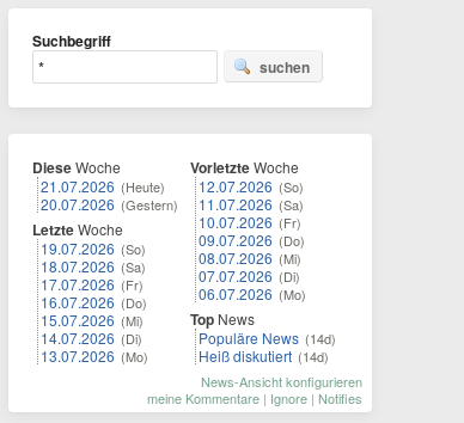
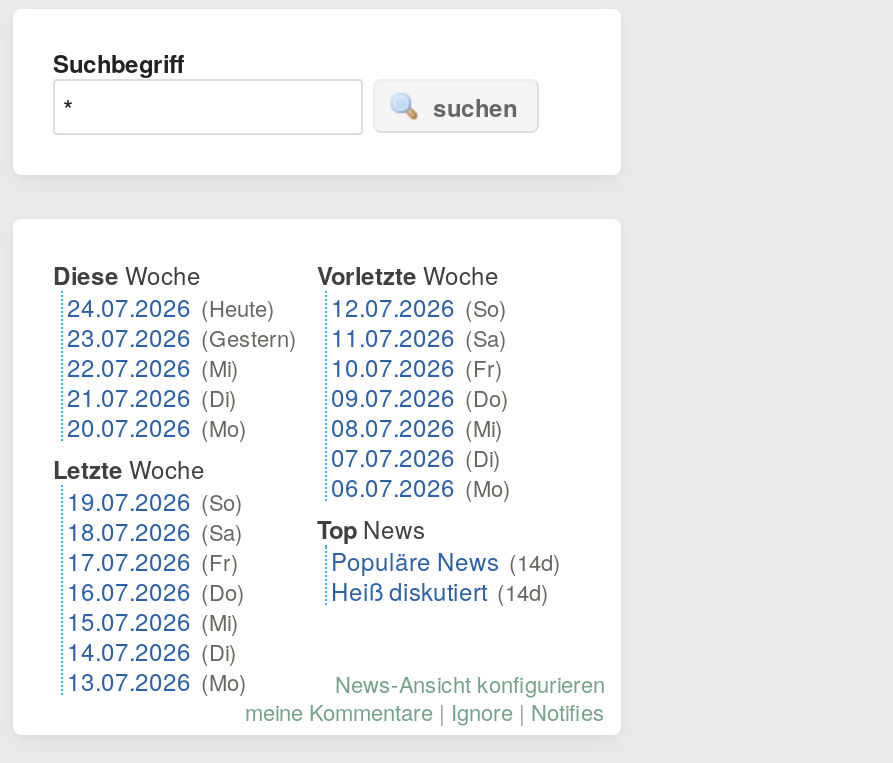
[41,176,178,214] 21.07.2026 (Heute) | 20.07.2026 (Gestern) -> [67,289,297,443] 24.07.2026 (Heute) | 23.07.2026 (Gestern) | 22.07.2026 (Mi) | 21.07.2026 (Di) | 20.07.2026 (Mo)
moved [32,219,148,366] -> [53,451,247,697]: Letzte Woche | 19.07.2026 (So) | 18.07.2026 (Sa) | 17.07.2026 (Fr) | 16.07.2026 (Do) | 15.07.2026 (Mi) | 14.07.2026 (Di) | 13.07.2026 (Mo)

